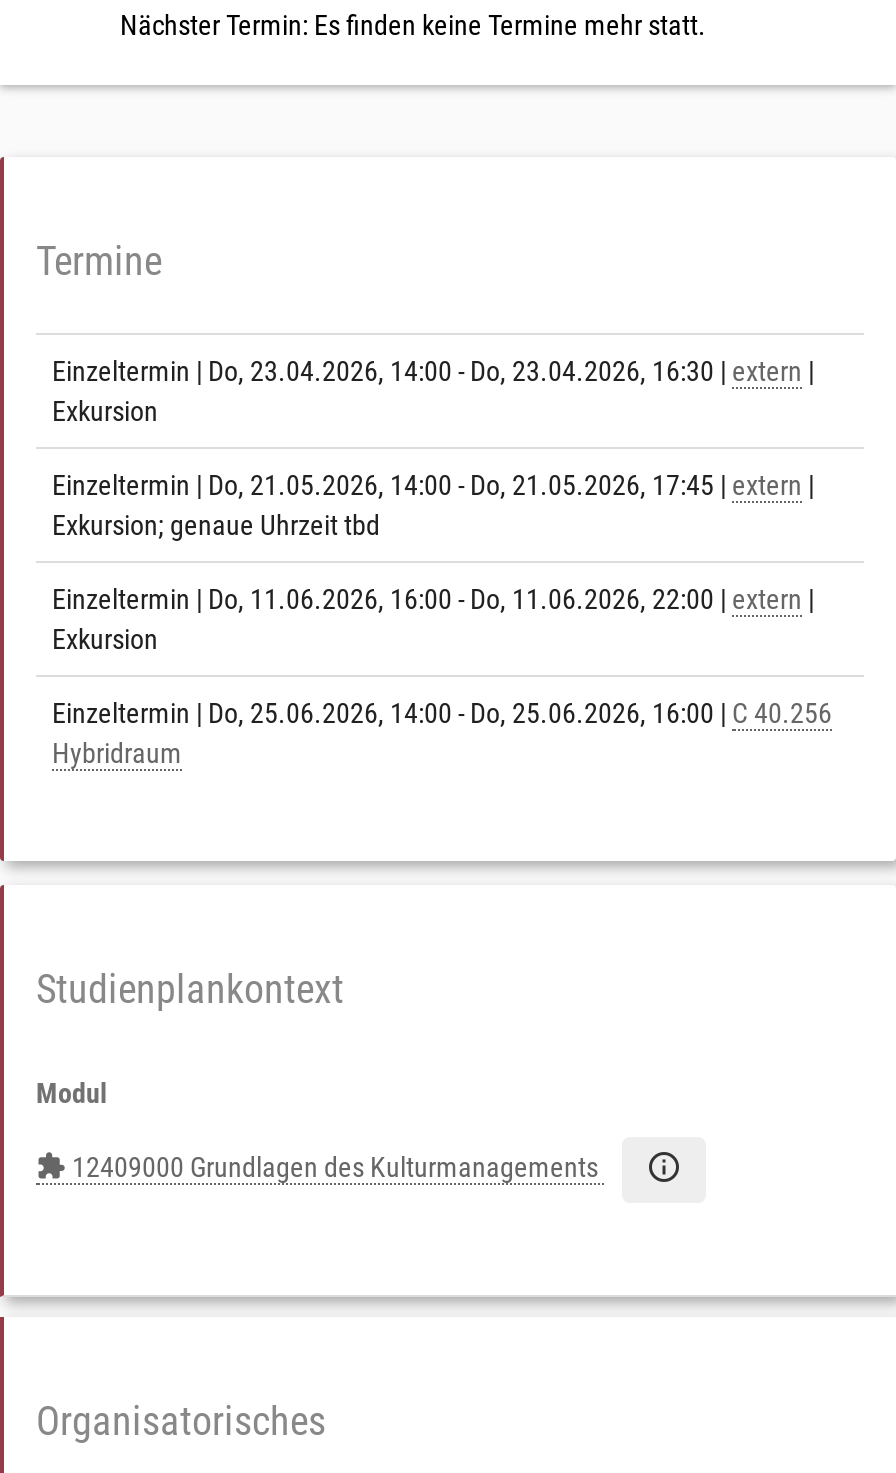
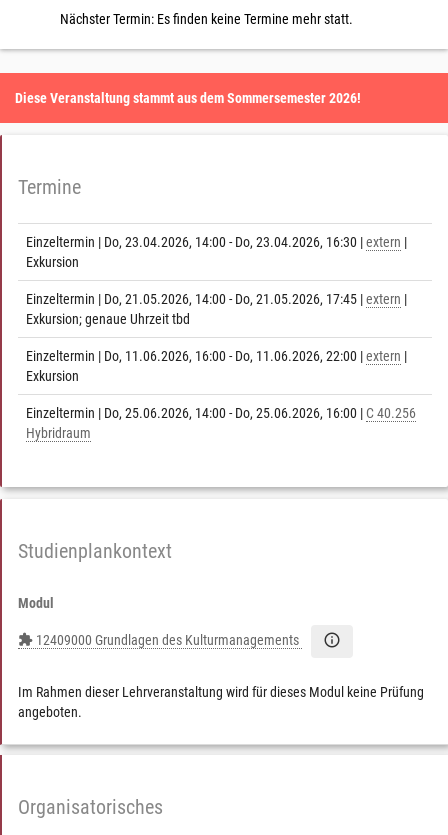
none -> [15,90,361,106] Diese Veranstaltung stammt aus dem Sommersemester 2026!
none -> [18,684,424,720] Im Rahmen dieser Lehrveranstaltung wird für dieses Modul keine Prüfung | angeboten.

